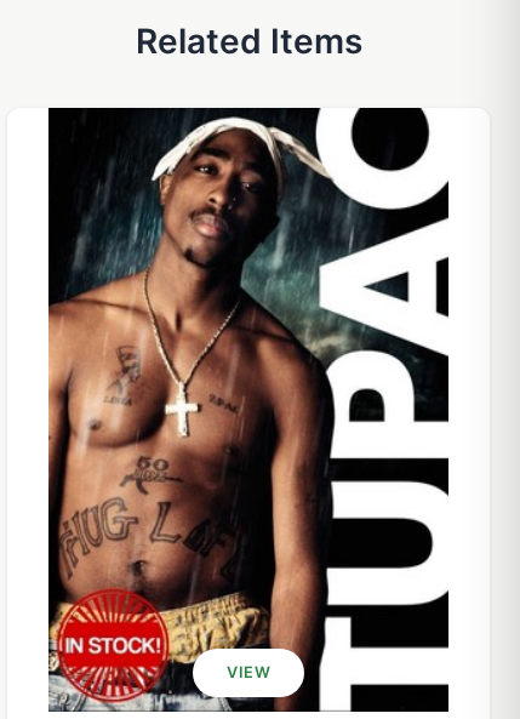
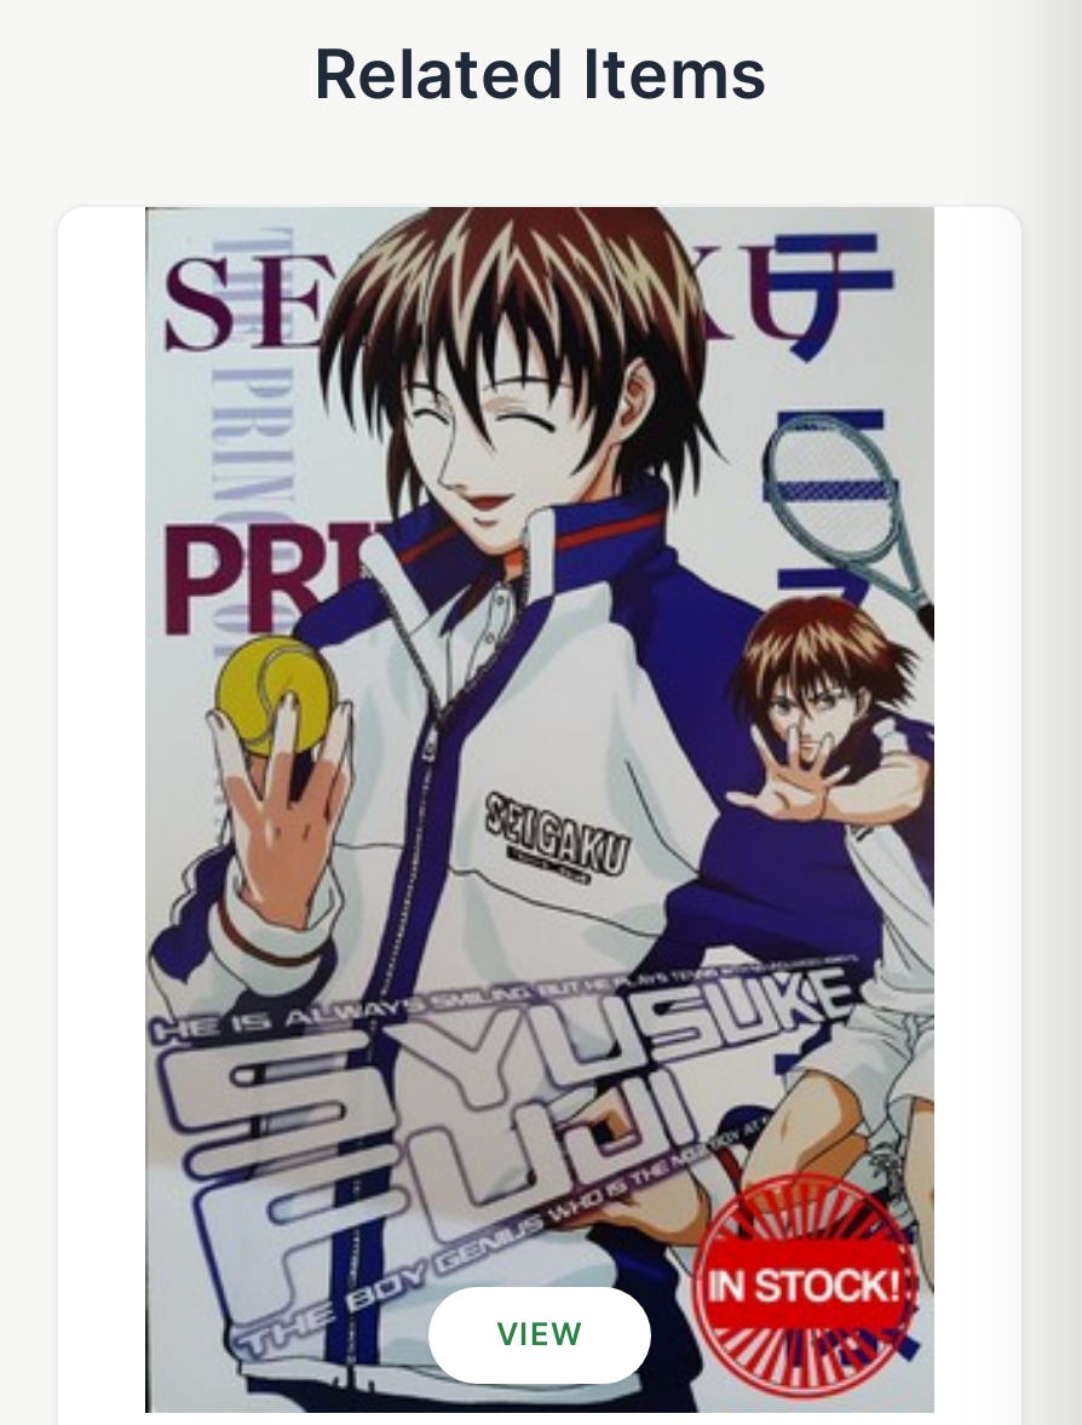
[47,107,450,713] [image] -> [140,205,939,1413] [image]

